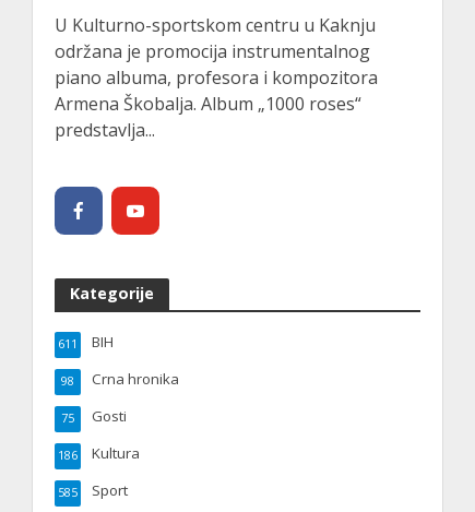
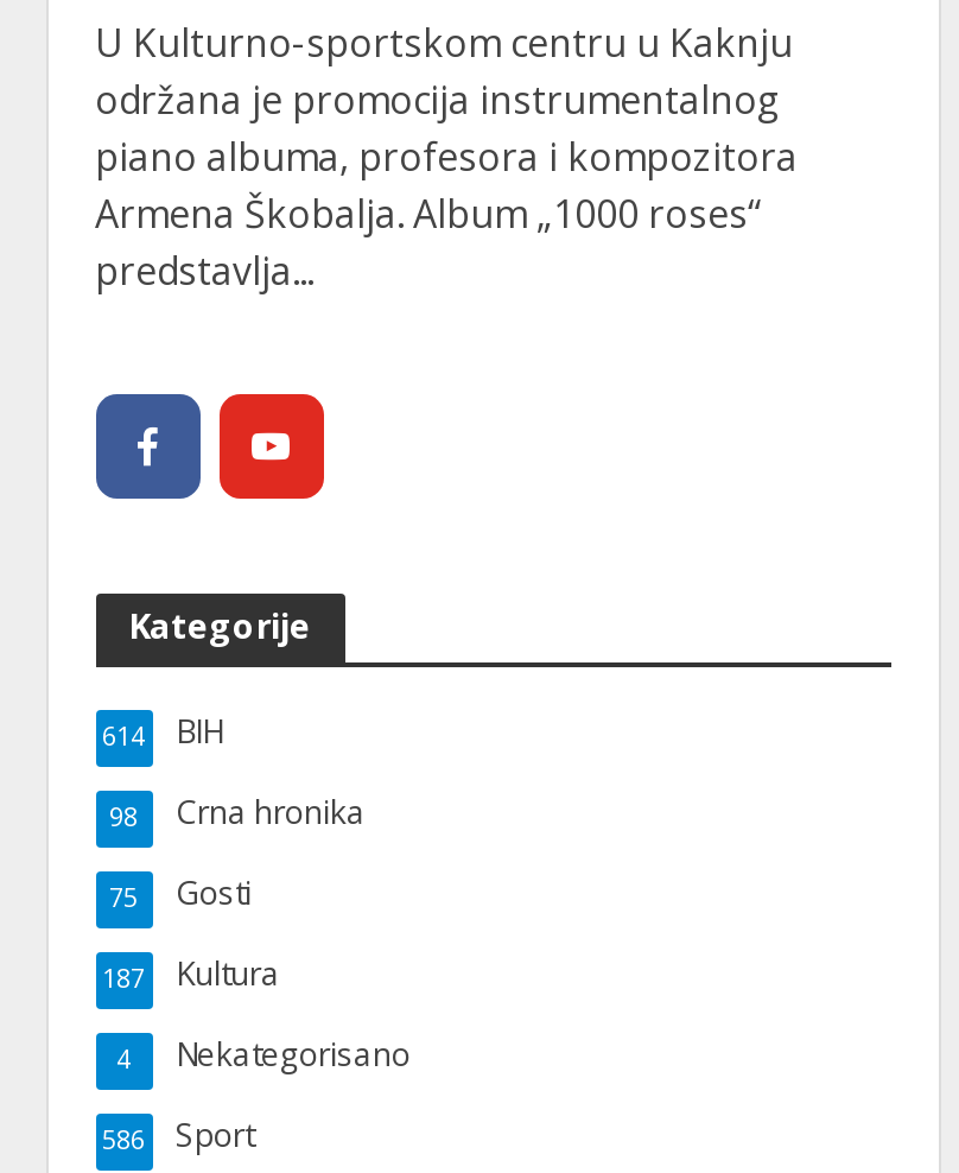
[57,332,113,352] 611 BIH -> [102,709,223,752] 614 BIH
[57,448,77,463] 186 -> [102,961,411,1075] 187 | Nekategorisano | 4
[57,481,127,500] 585 Sport -> [102,1113,254,1156] 586 Sport

